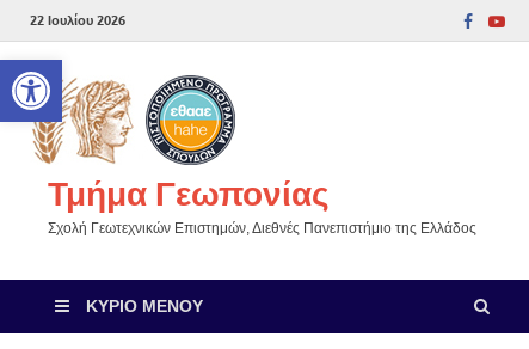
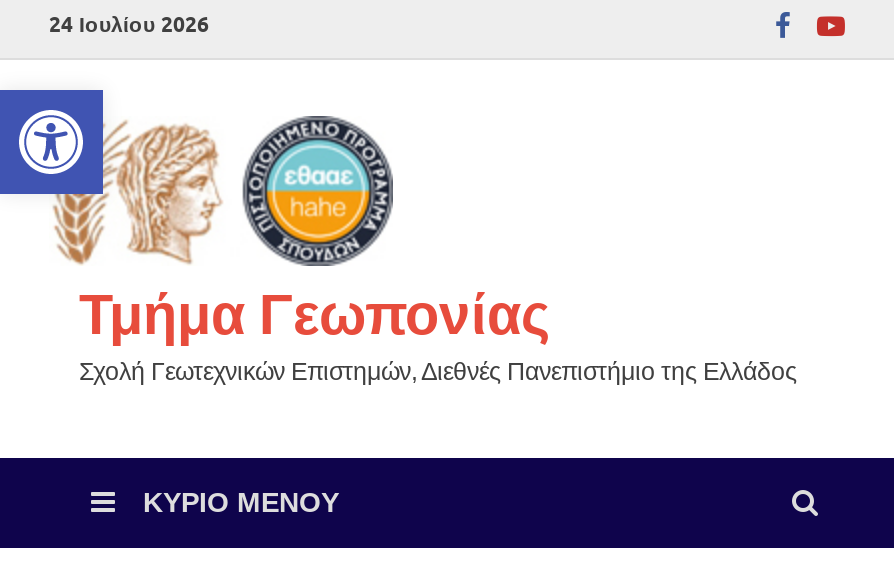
[30,13,125,28] 22 Ιουλίου 2026 -> [49,11,209,37] 24 Ιουλίου 2026

